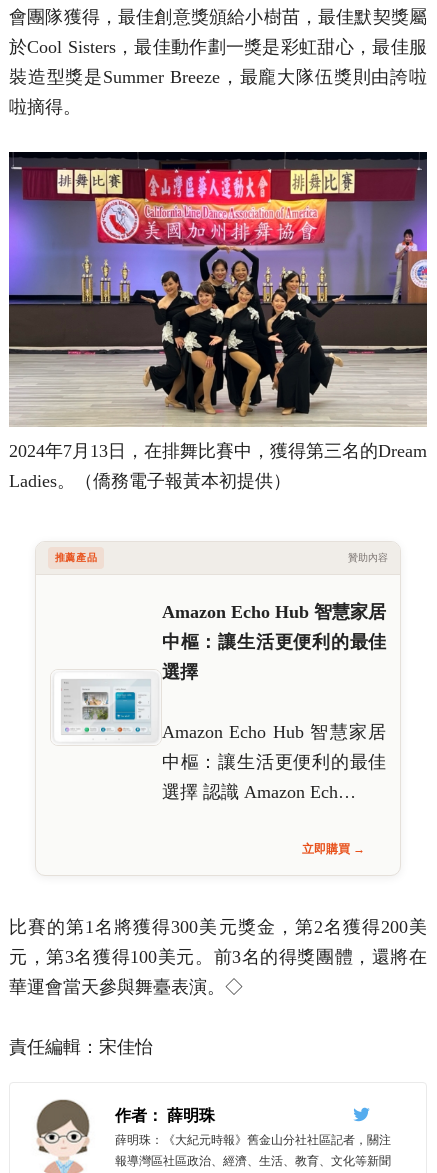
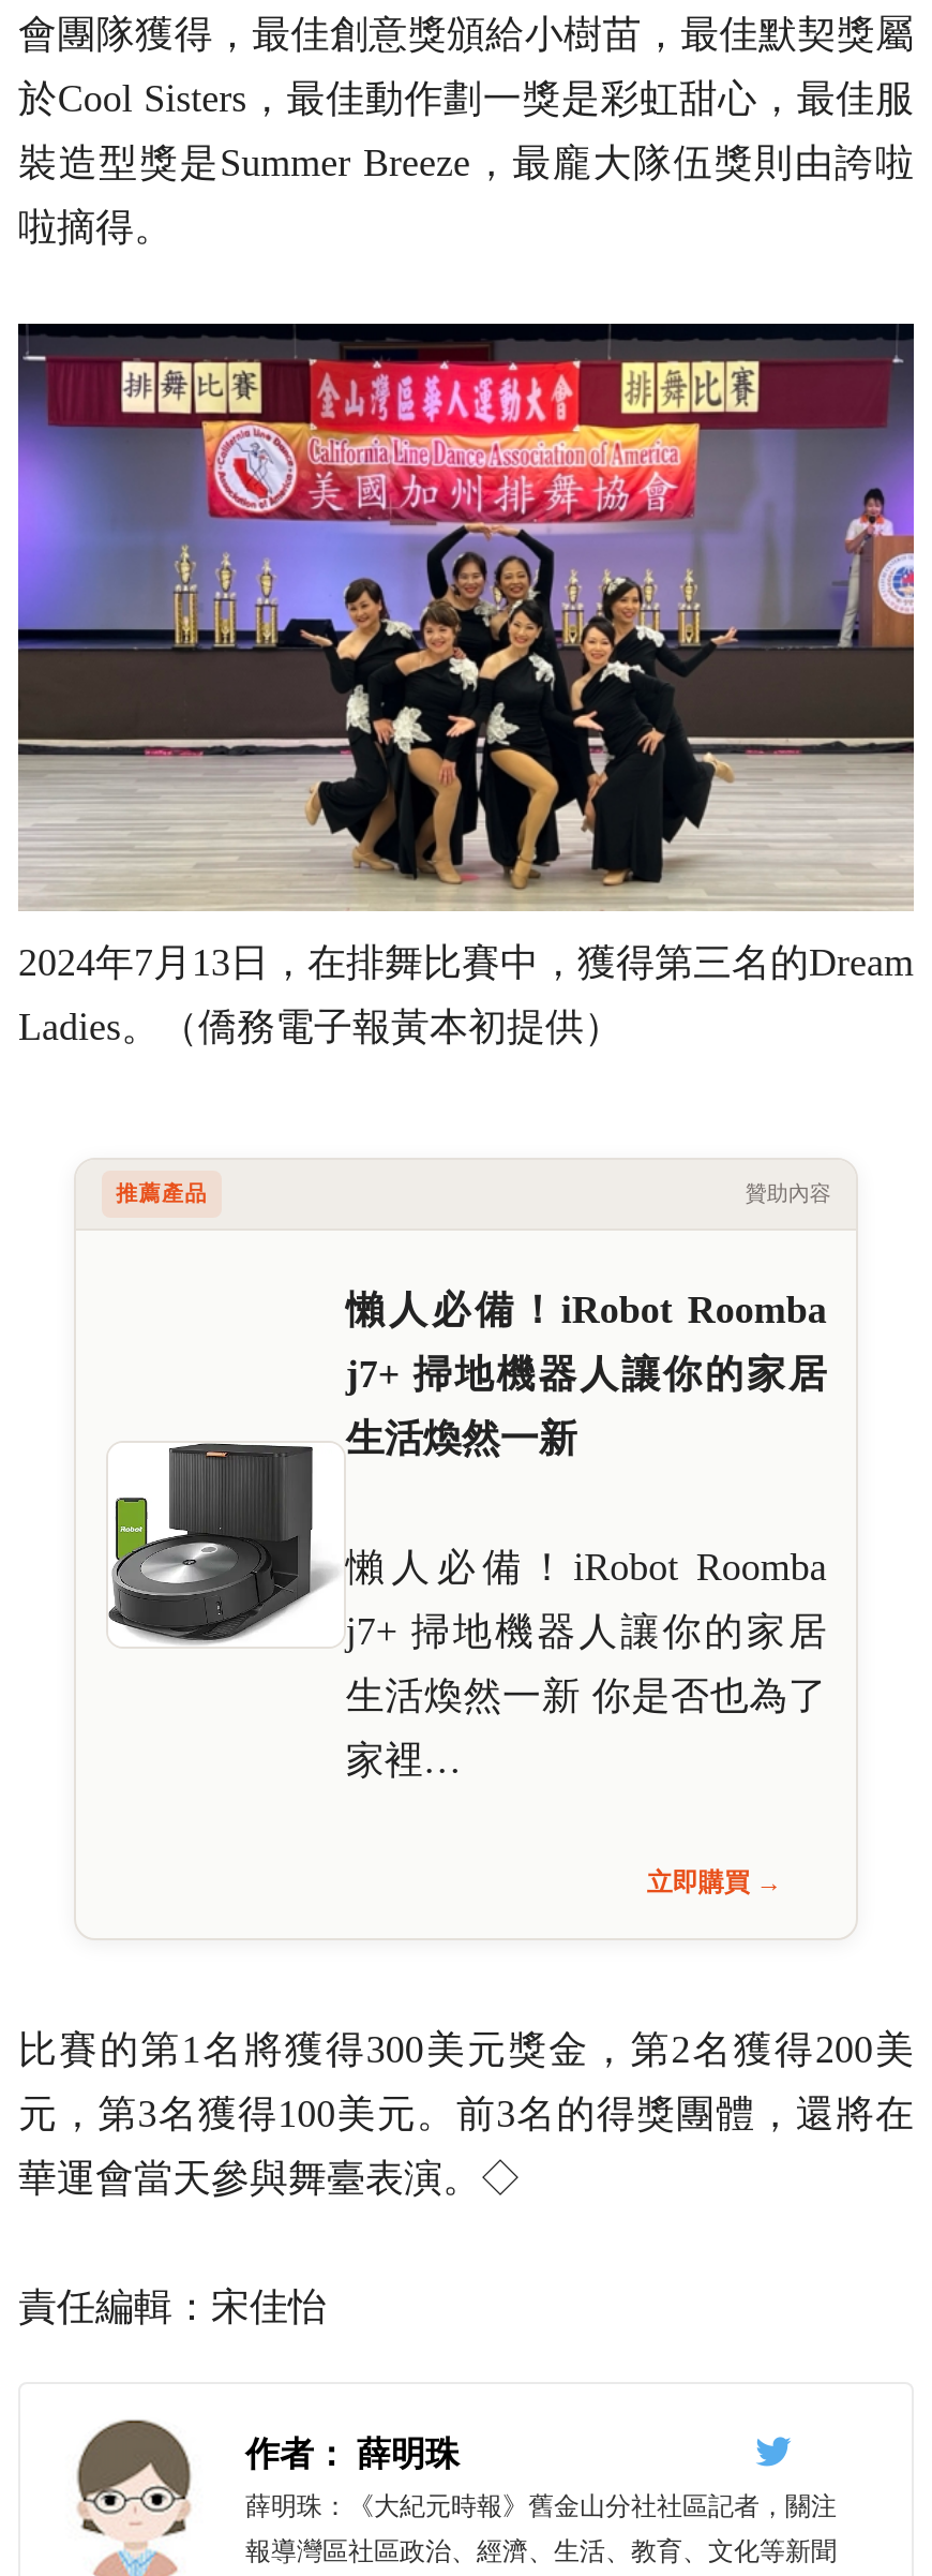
[55,602,386,802] [image] | Amazon Echo Hub 智慧家居 | 中樞：讓生活更便利的最佳 | 選擇 | Amazon Echo Hub 智慧家居 | 中樞：讓生活更便利的最佳 | 選擇 認識 Amazon Ech… -> [106,1289,827,1782] [image] | 懶人必備！iRobot Roomba | j7+ 掃地機器人讓你的家居 | 生活煥然一新 | 懶人必備！iRobot Roomba | j7+ 掃地機器人讓你的家居 | 生活煥然一新 你是否也為了 | 家裡…

